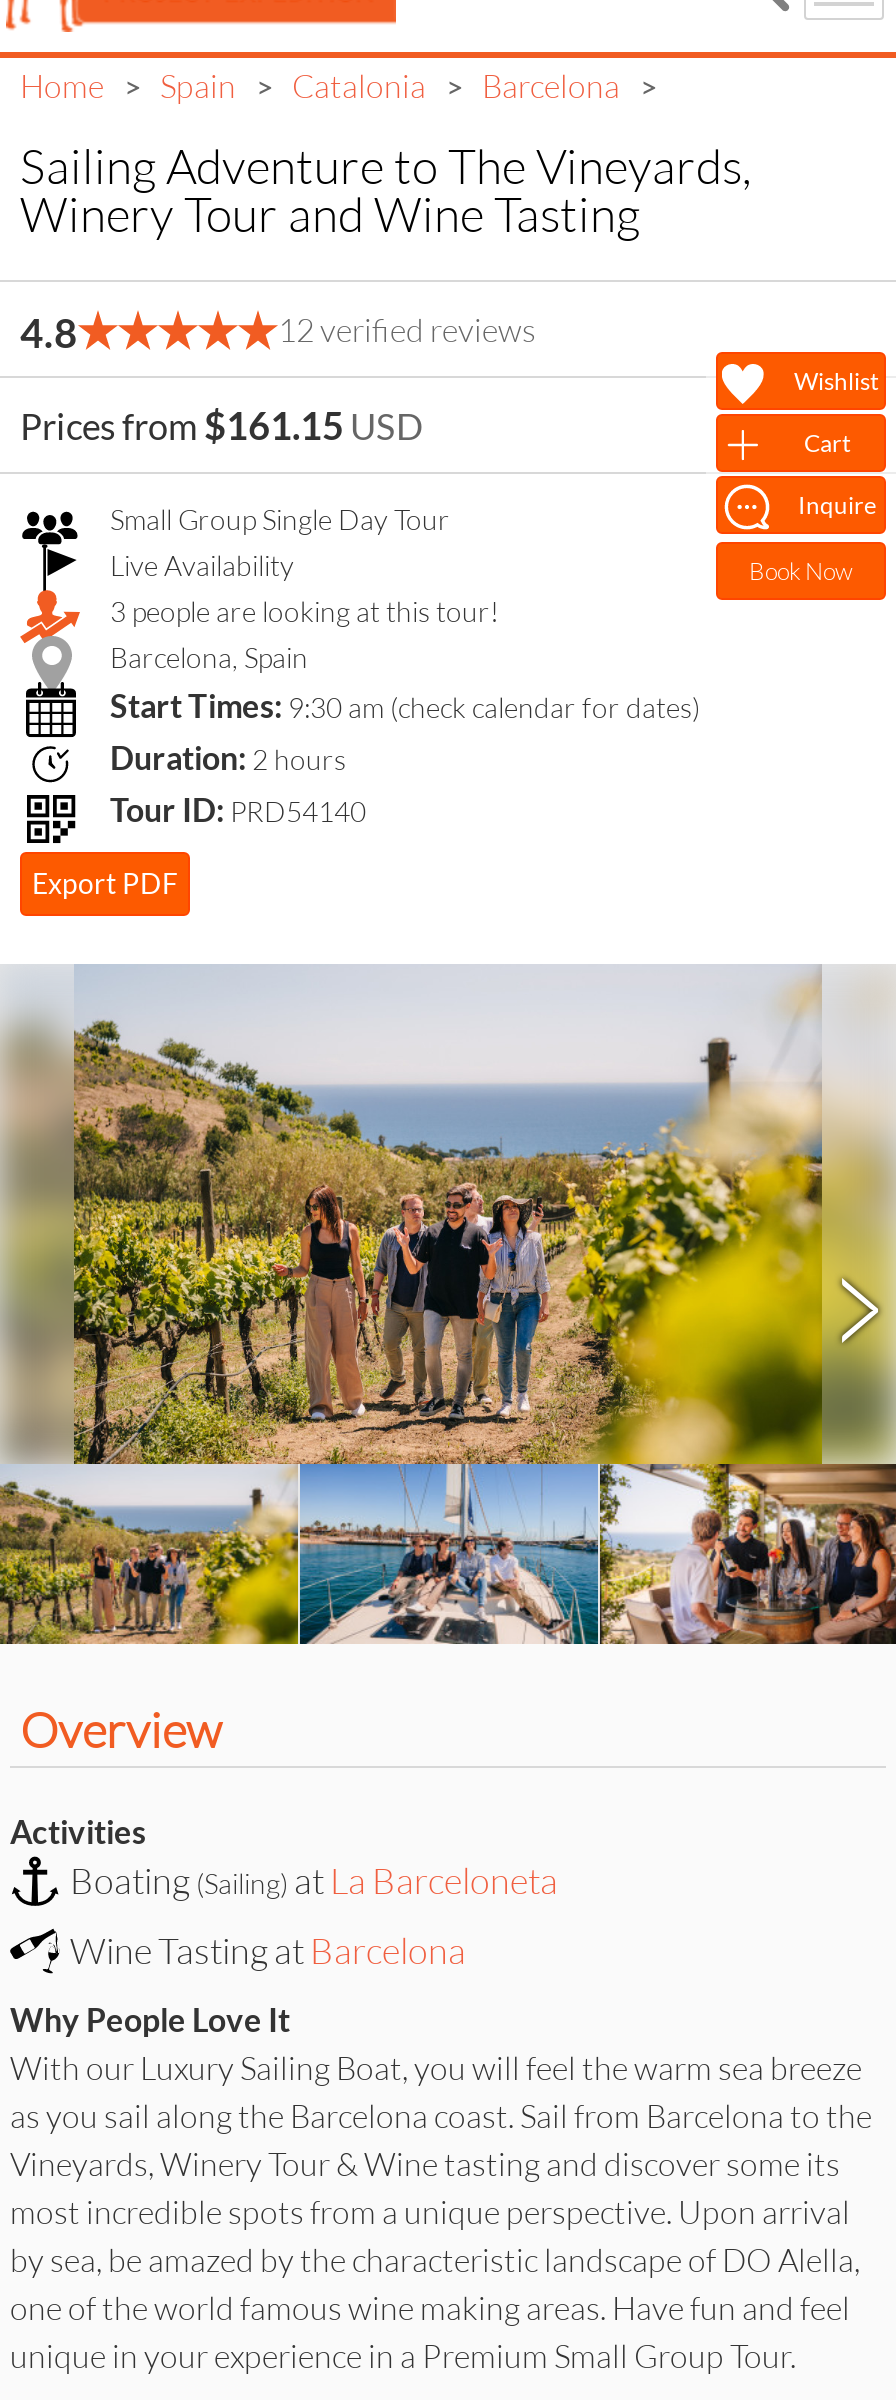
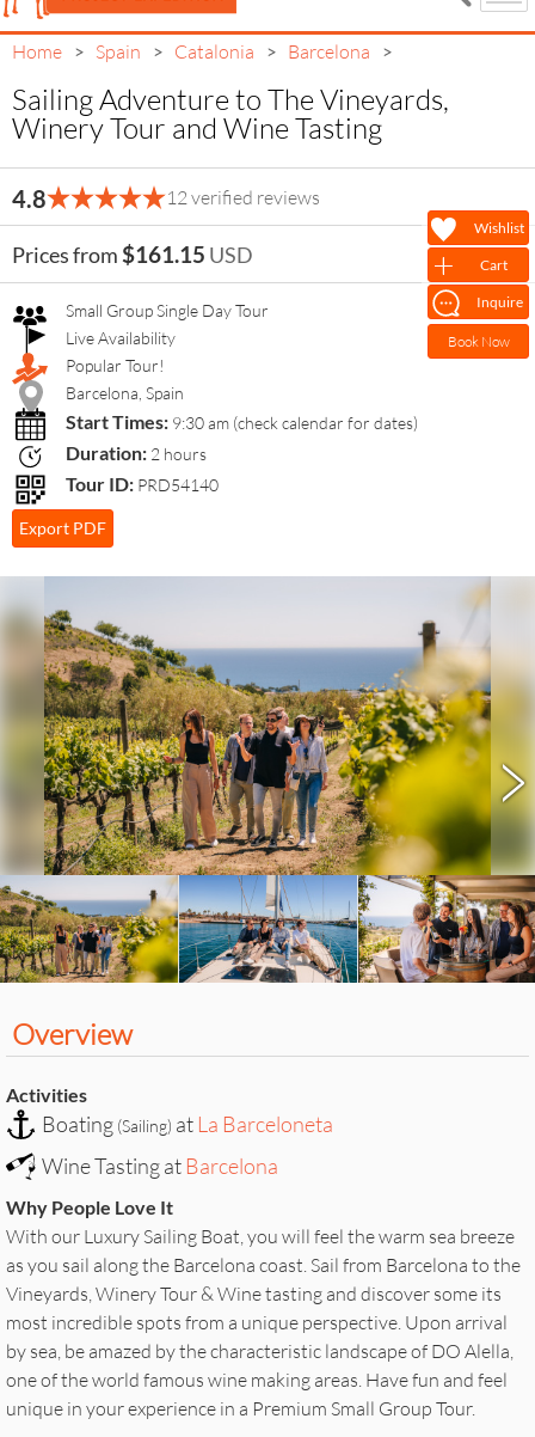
[110,594,500,628] 3 people are looking at this tour! -> [66,355,165,375] Popular Tour!

